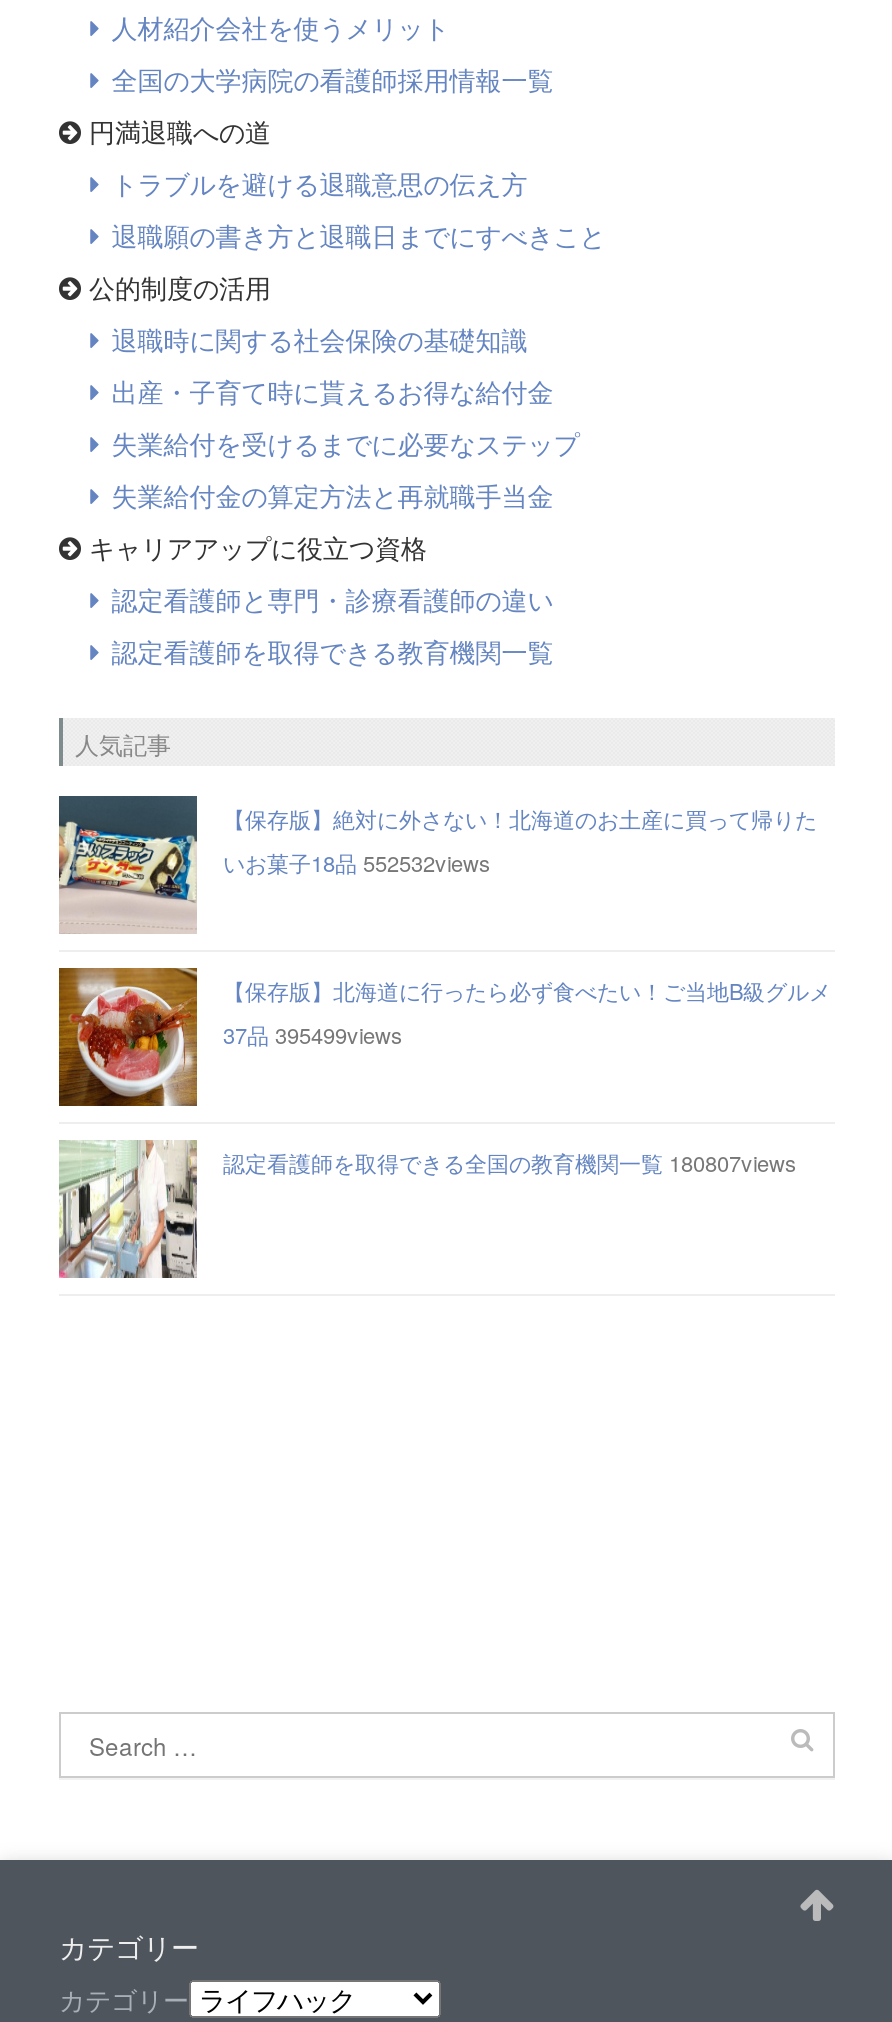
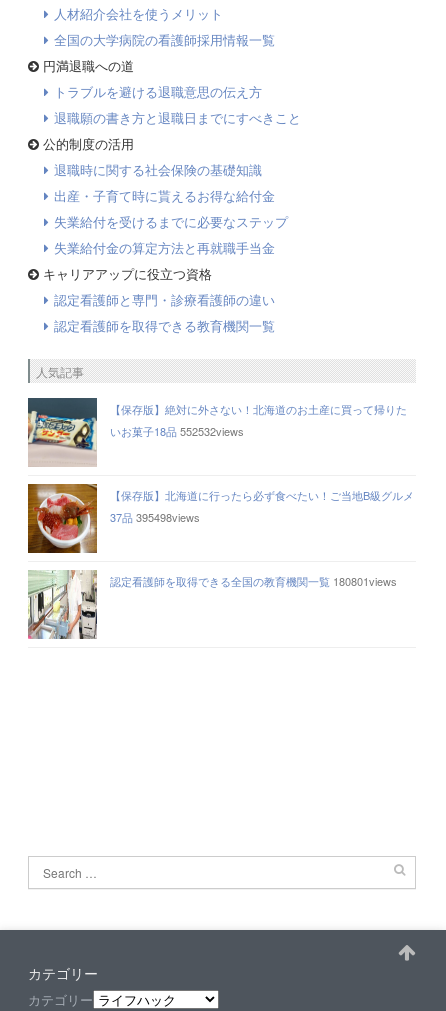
[223,1017,403,1049] 37品 395499views -> [110,508,200,524] 37品 395498views
[223,1145,797,1177] 認定看護師を取得できる全国の教育機関一覧 180807views -> [110,572,397,588] 認定看護師を取得できる全国の教育機関一覧 180801views

